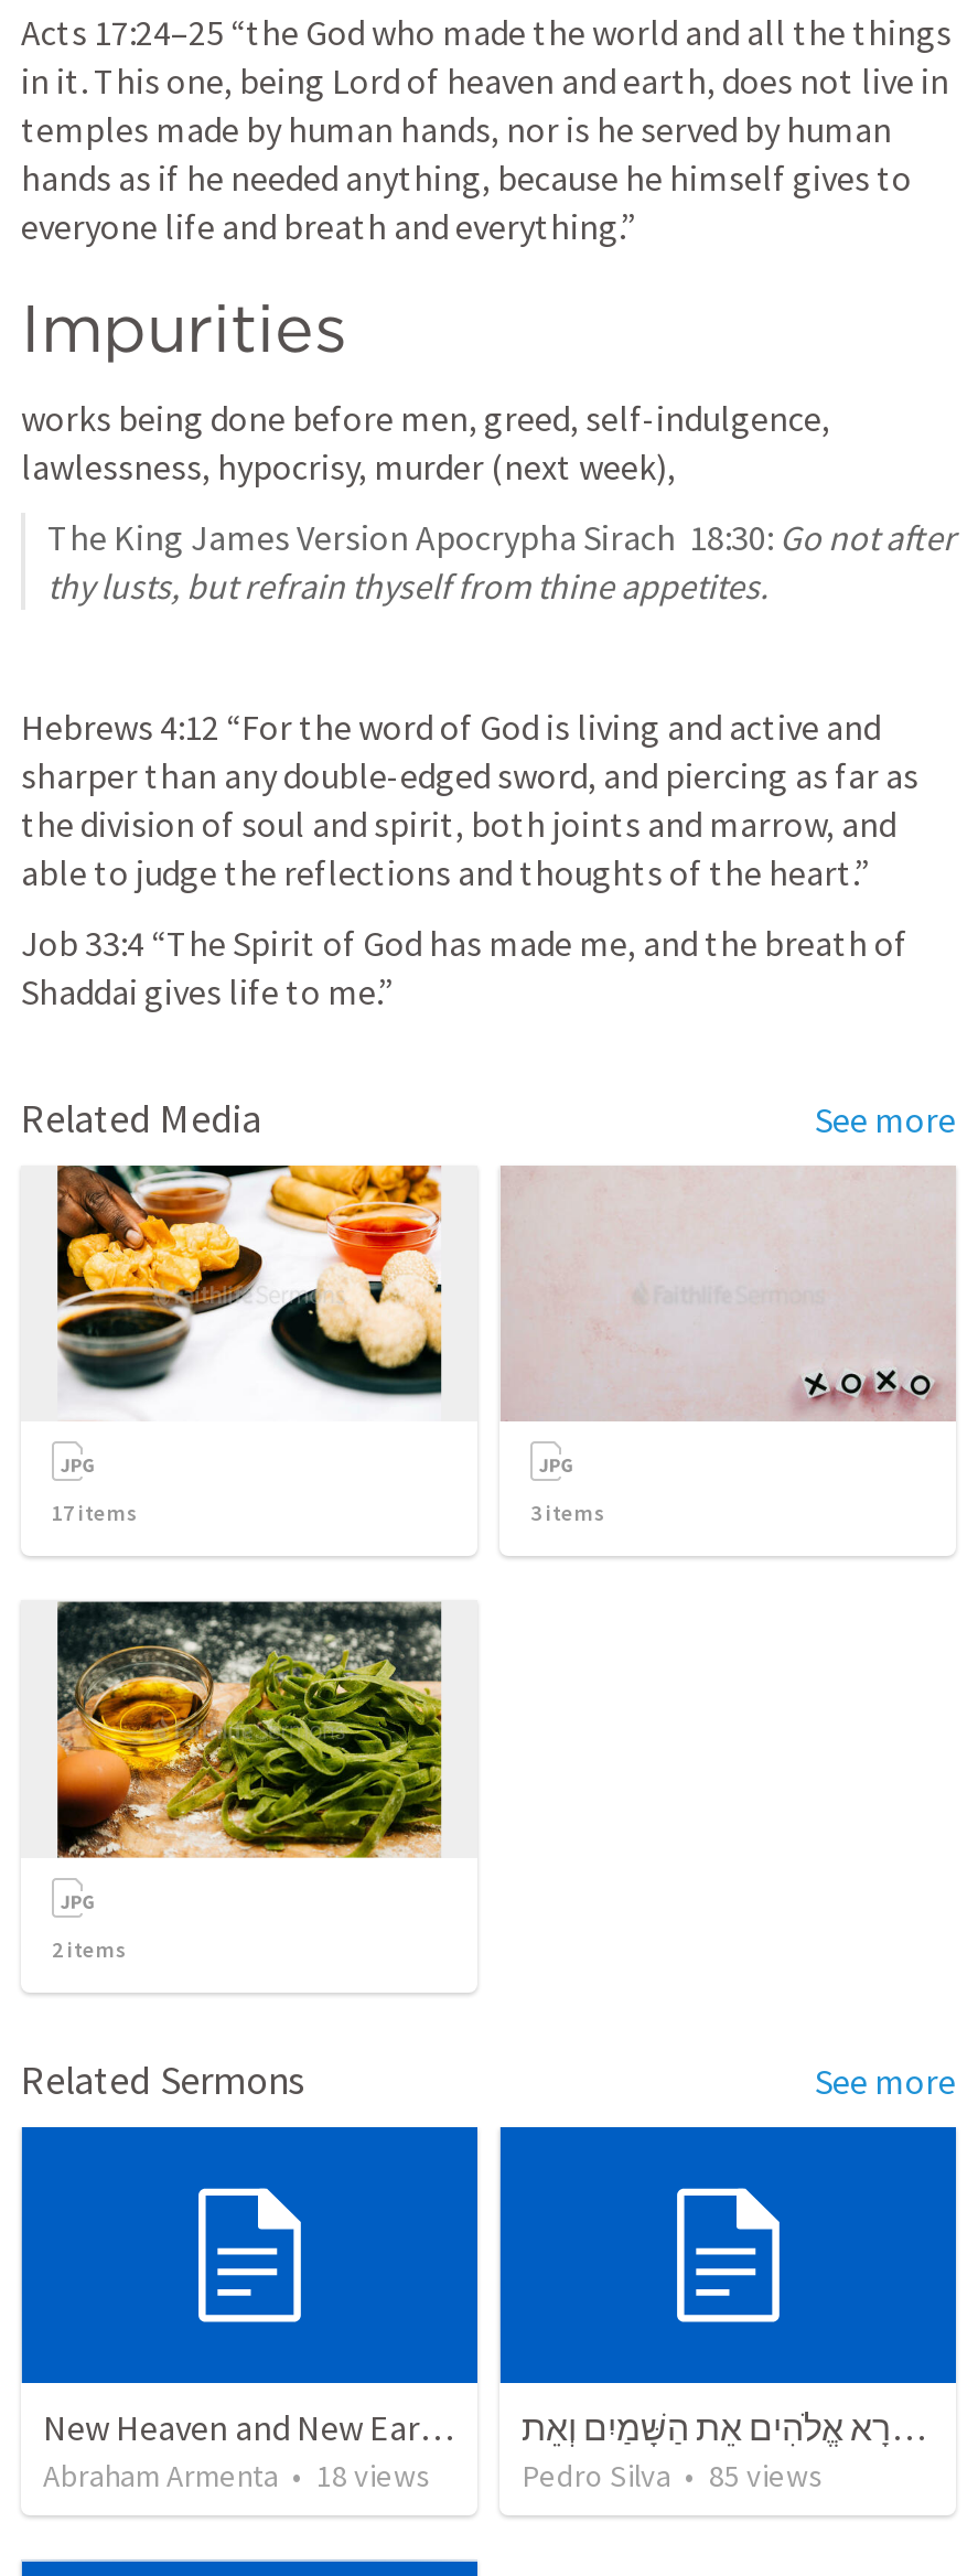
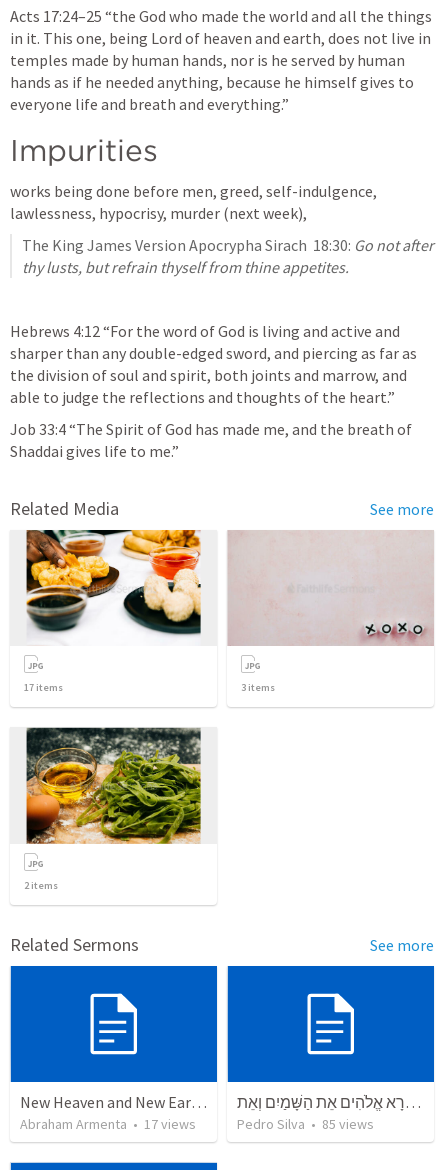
[43,2456,431,2496] Abraham Armenta • 18 views -> [20,1115,196,1133] Abraham Armenta • 17 views

